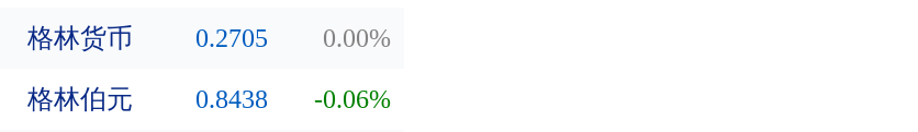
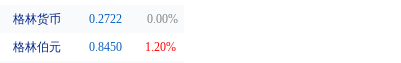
[195,23,391,53] 0.2705 0.00% -> [89,12,178,26] 0.2722 0.00%
[195,84,268,115] 0.8438 -> [89,40,122,54] 0.8450
[314,84,391,115] -0.06% -> [145,40,176,54] 1.20%

